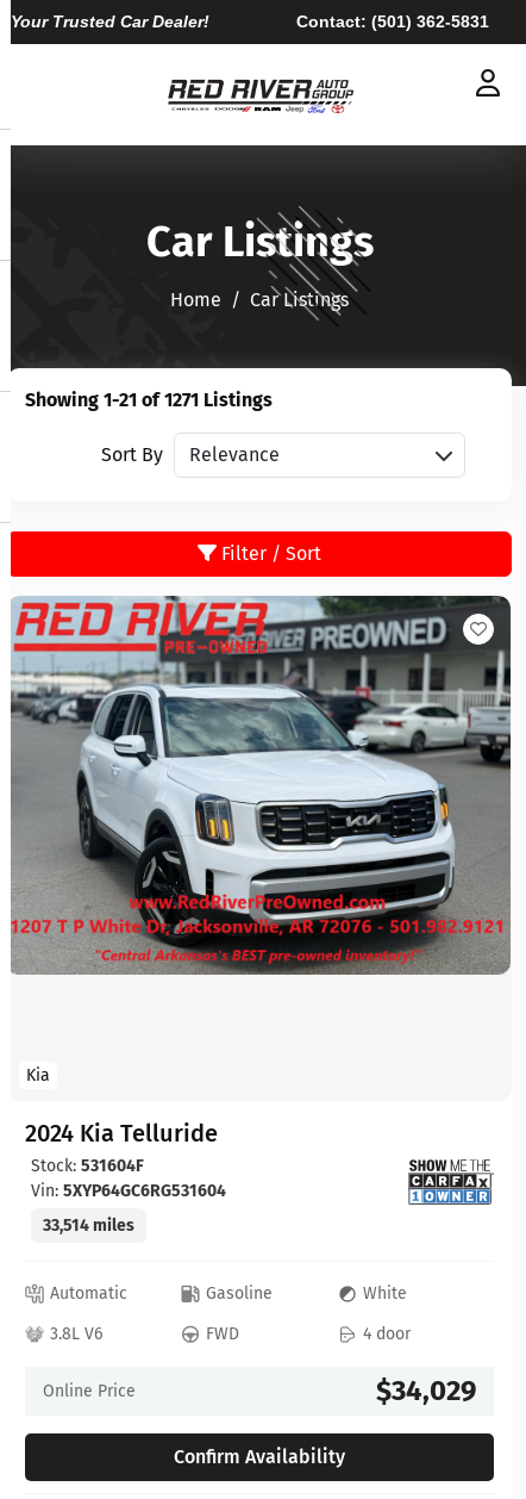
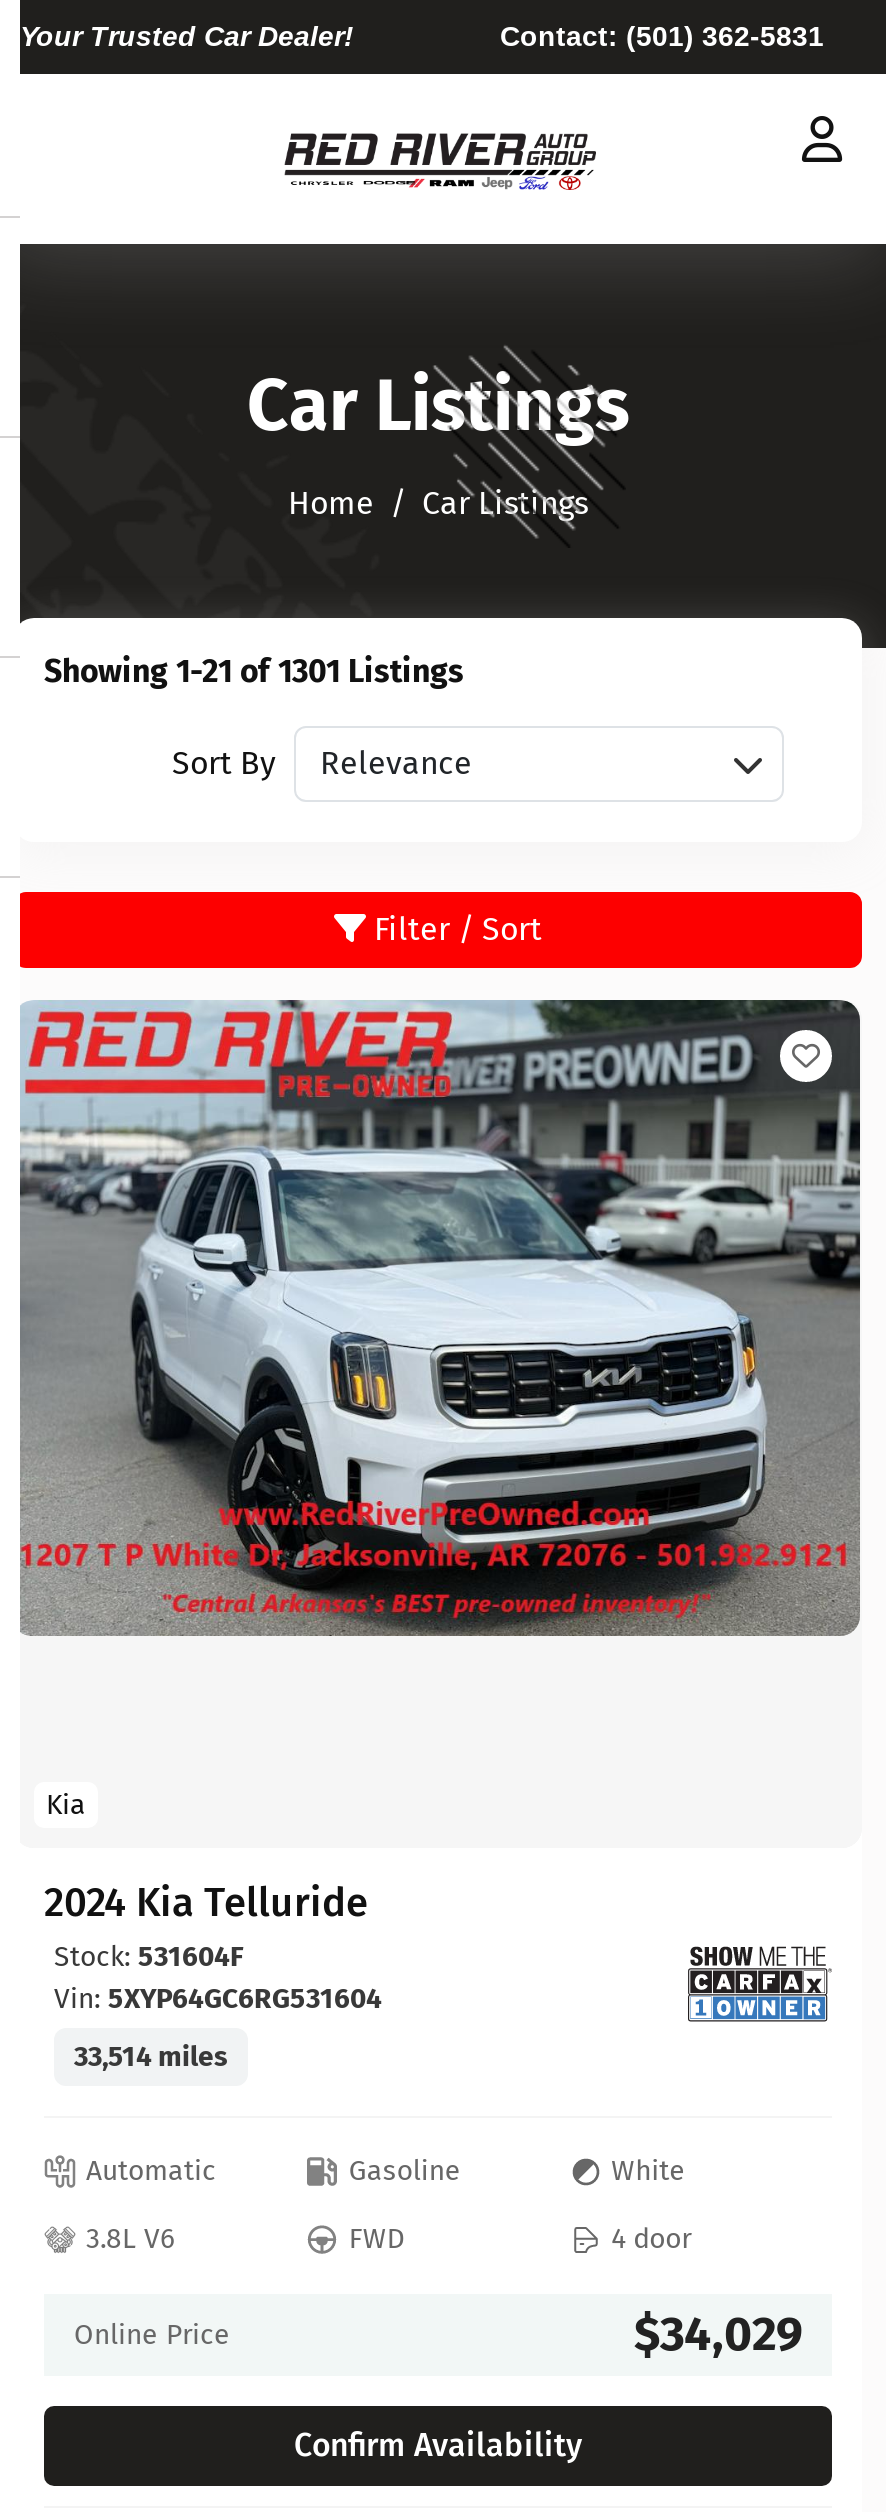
[25,388,273,411] Showing 1-21 of 1271 Listings -> [44,652,464,690] Showing 1-21 of 1301 Listings

